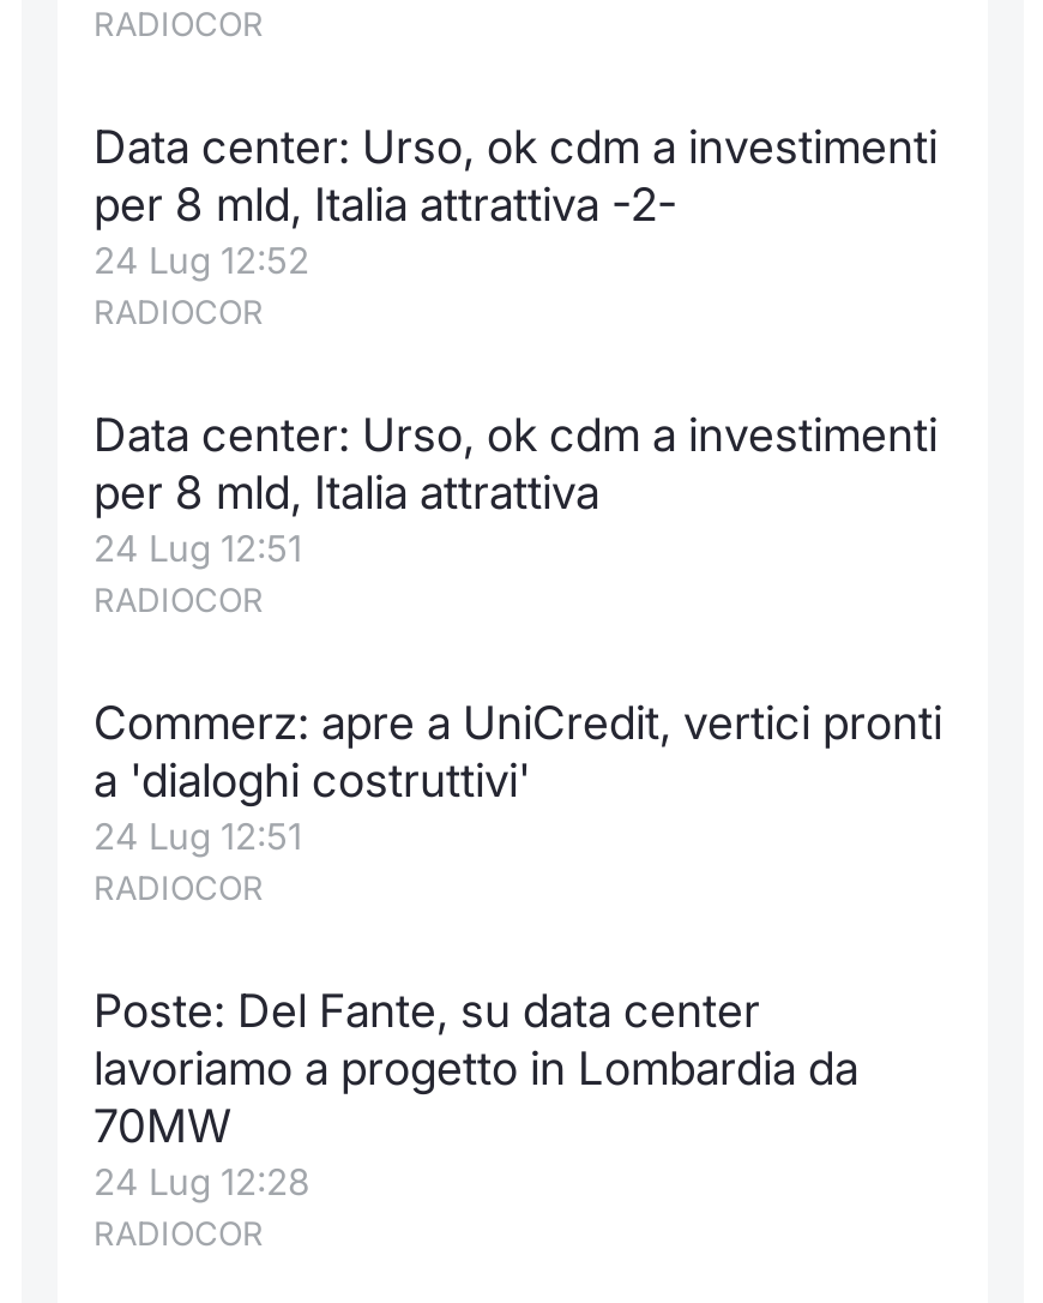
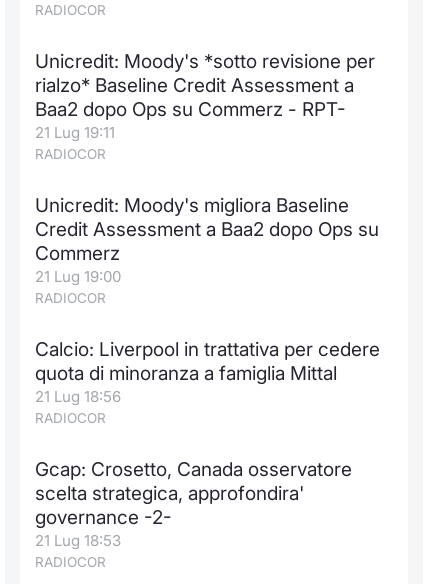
[94,120,938,283] Data center: Urso, ok cdm a investimenti | per 8 mld, Italia attrattiva -2- | 24 Lug 12:52 -> [35,50,375,142] Unicredit: Moody's *sotto revisione per | rialzo* Baseline Credit Assessment a | Baa2 dopo Ops su Commerz - RPT- | 21 Lug 19:11
[94,408,938,571] Data center: Urso, ok cdm a investimenti | per 8 mld, Italia attrattiva | 24 Lug 12:51 -> [35,194,379,286] Unicredit: Moody's migliora Baseline | Credit Assessment a Baa2 dopo Ops su | Commerz | 21 Lug 19:00
[94,696,942,859] Commerz: apre a UniCredit, vertici pronti | a 'dialoghi costruttivi' | 24 Lug 12:51 -> [35,338,380,406] Calcio: Liverpool in trattativa per cedere | quota di minoranza a famiglia Mittal | 21 Lug 18:56
[94,984,858,1205] Poste: Del Fante, su data center | lavoriamo a progetto in Lombardia da | 70MW | 24 Lug 12:28 -> [35,458,352,550] Gcap: Crosetto, Canada osservatore | scelta strategica, approfondira' | governance -2- | 21 Lug 18:53

